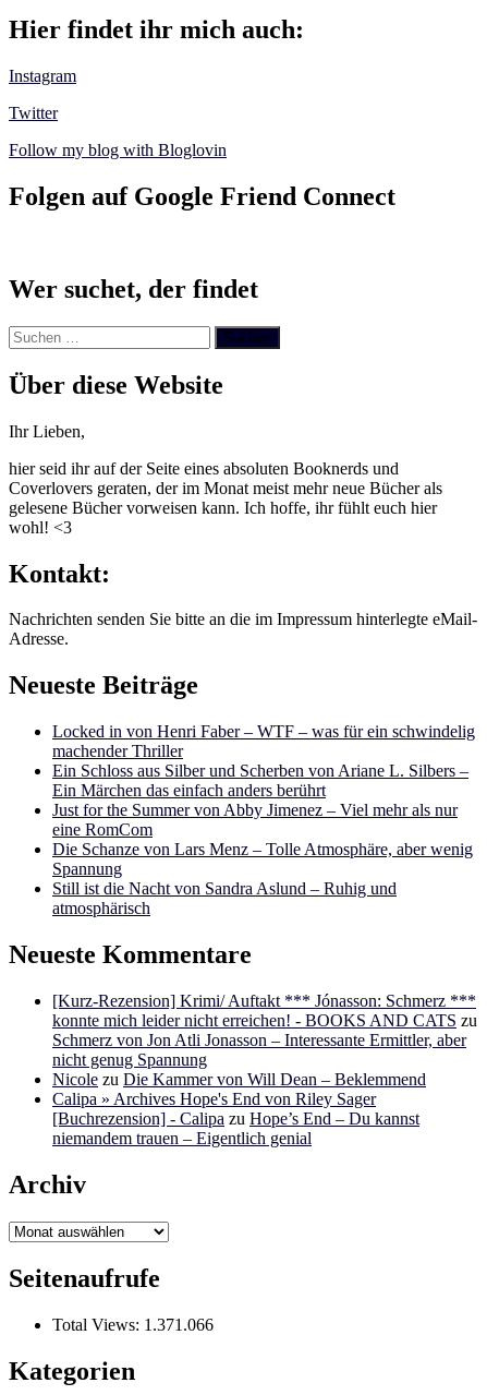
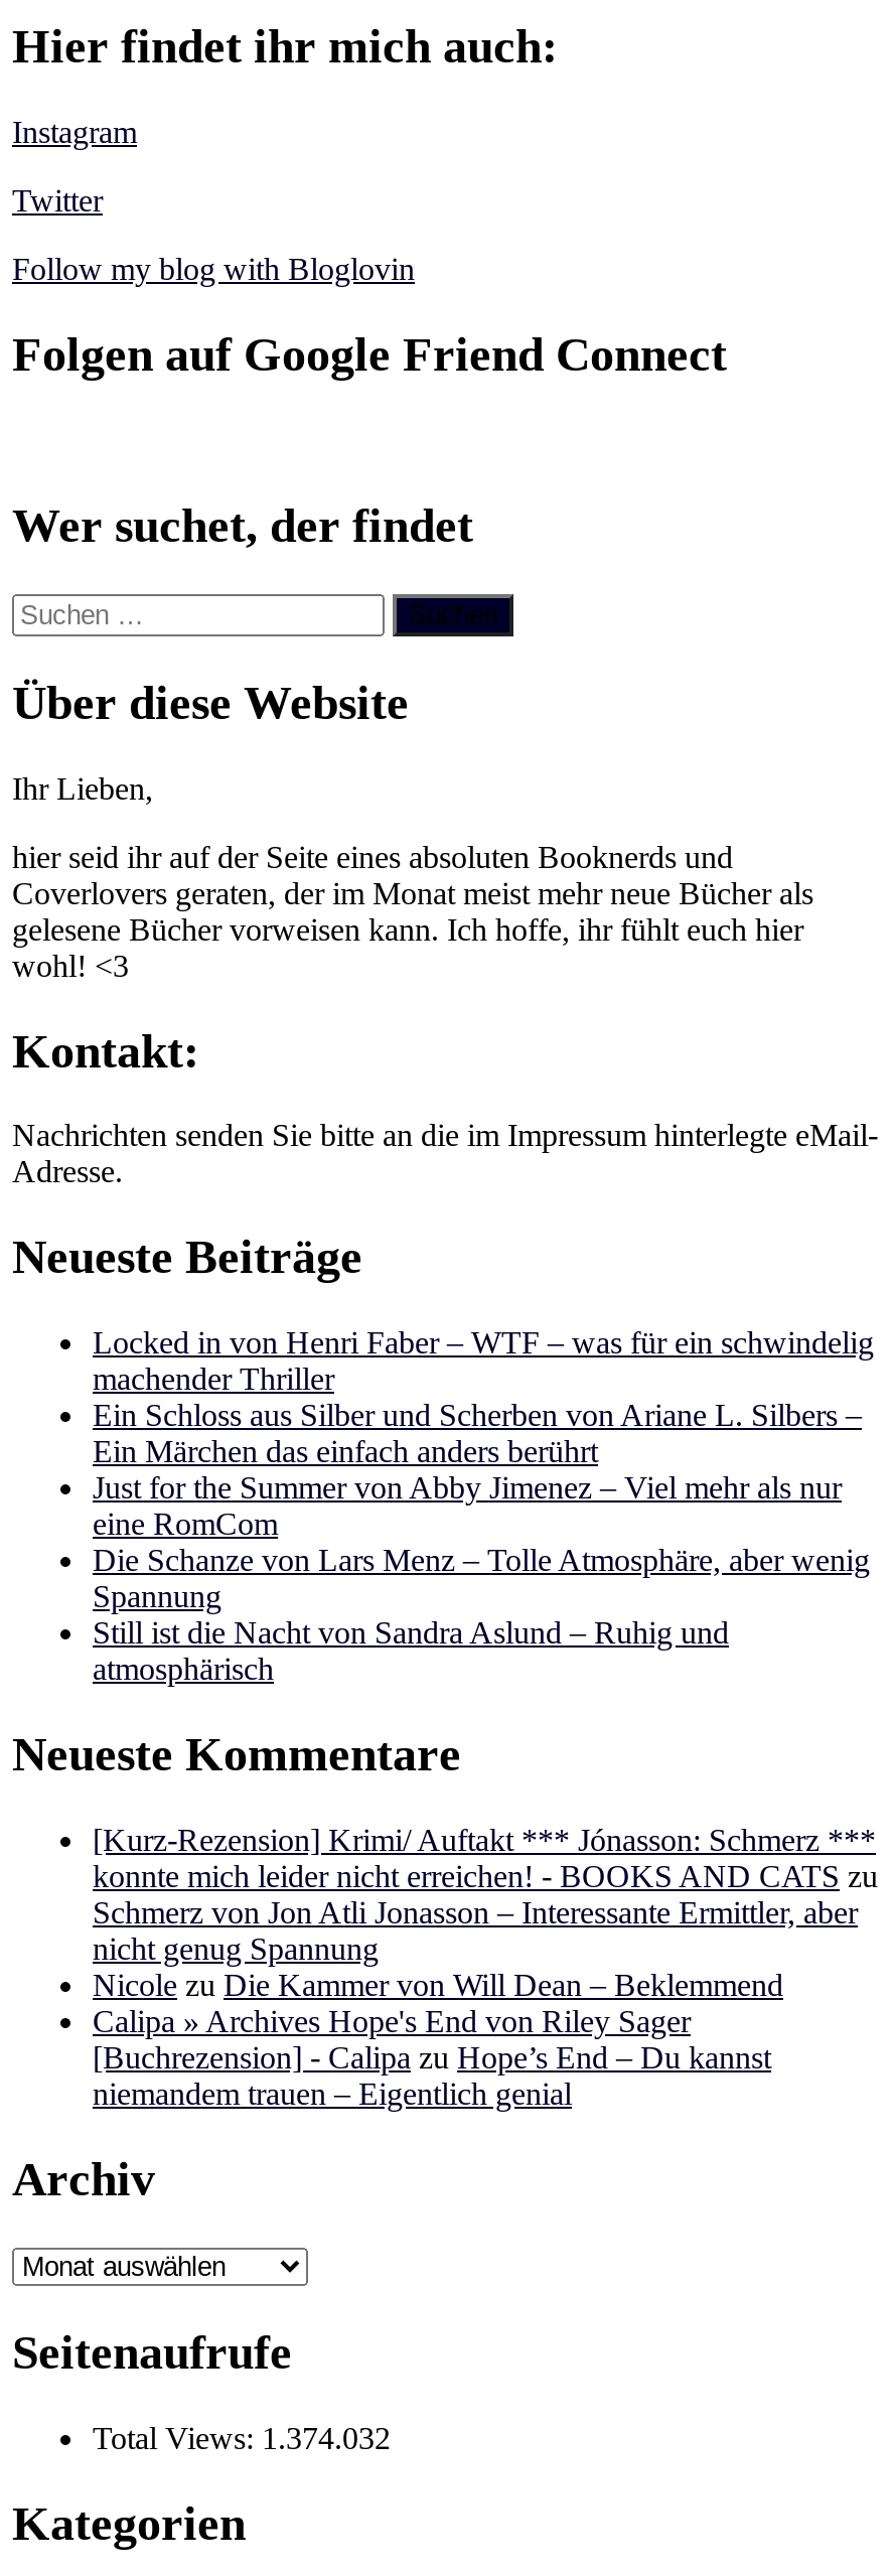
[52,1315,214,1334] Total Views: 1.371.066 -> [93,2420,391,2455] Total Views: 1.374.032

